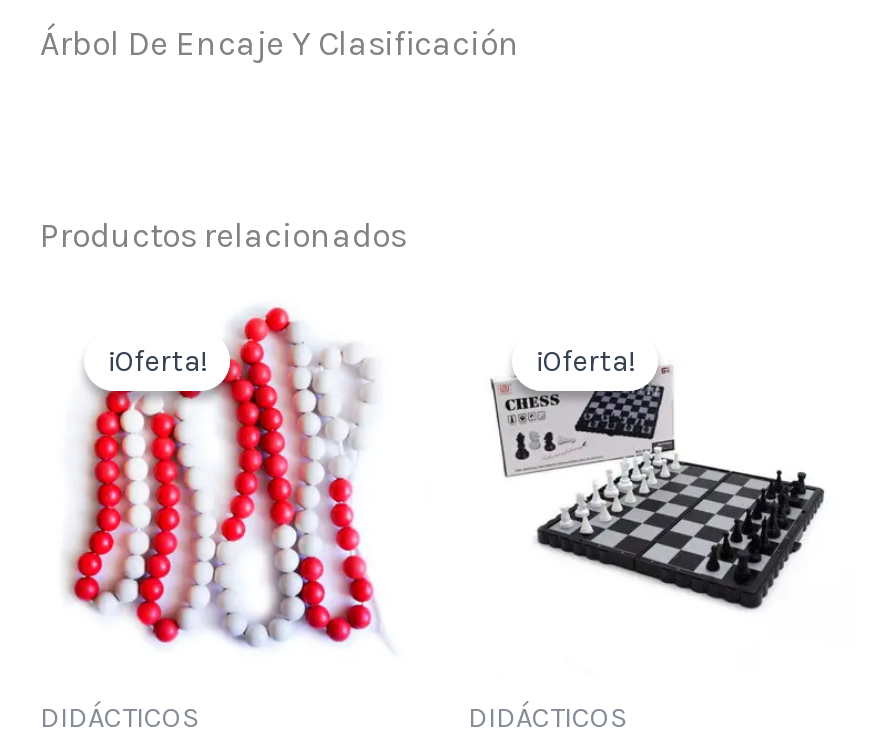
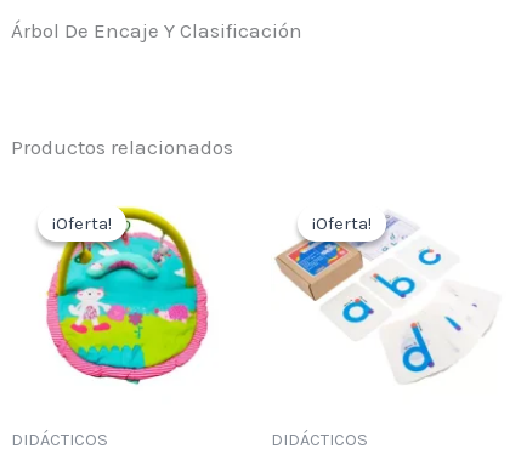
[64,305,382,649] [image] -> [28,191,216,397] [image]
[476,347,826,621] [image] -> [274,214,489,382] [image]

